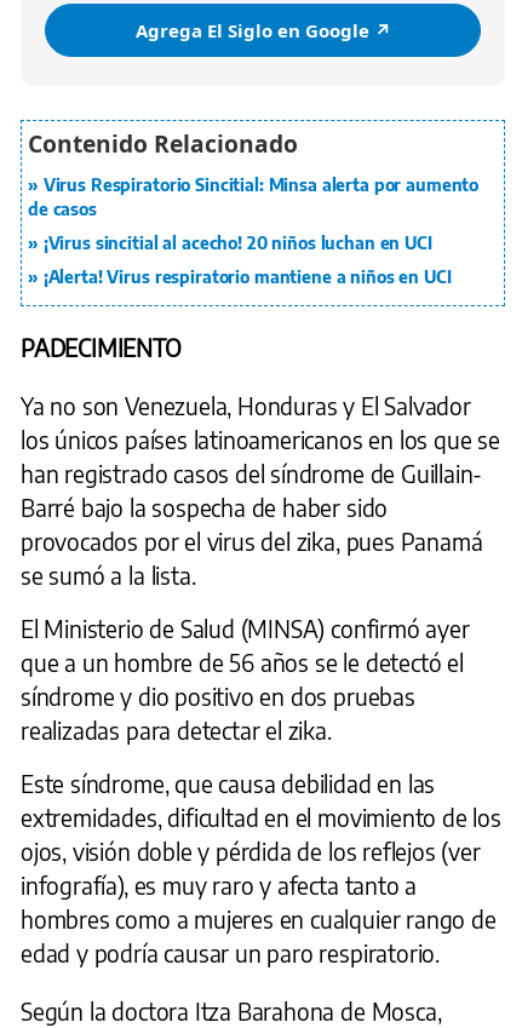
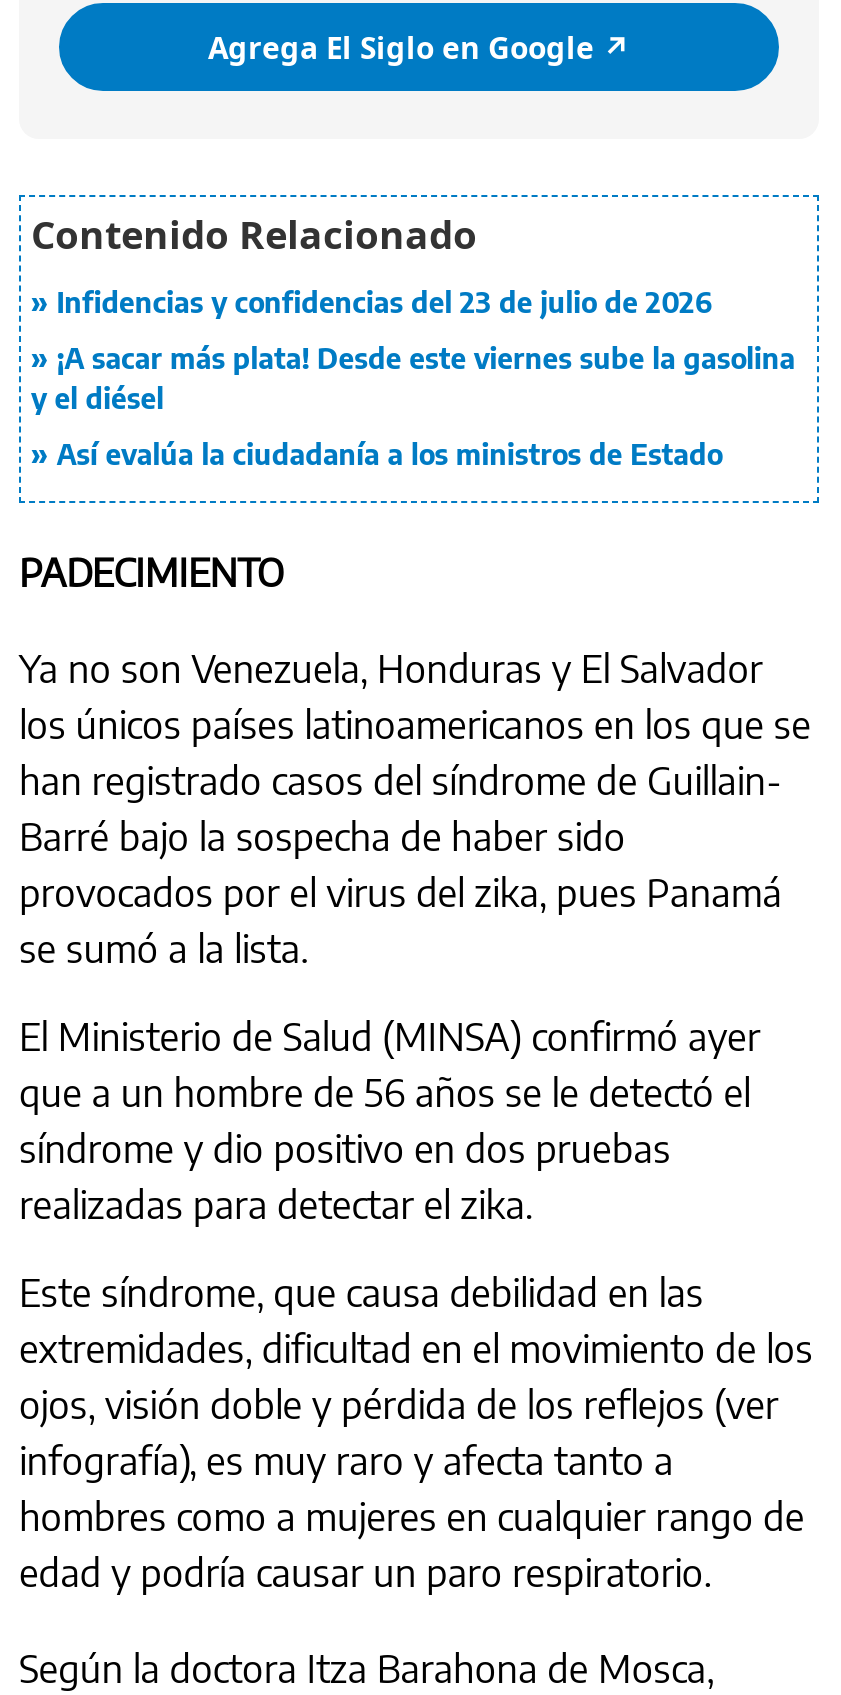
[28,175,479,219] Virus Respiratorio Sincitial: Minsa alerta por aumento | de casos -> [57,285,713,319] Infidencias y confidencias del 23 de julio de 2026
[43,233,432,253] ¡Virus sincitial al acecho! 20 niños luchan en UCI -> [31,341,795,415] ¡A sacar más plata! Desde este viernes sube la gasolina | y el diésel
[43,267,451,287] ¡Alerta! Virus respiratorio mantiene a niños en UCI -> [57,437,723,471] Así evalúa la ciudadanía a los ministros de Estado

